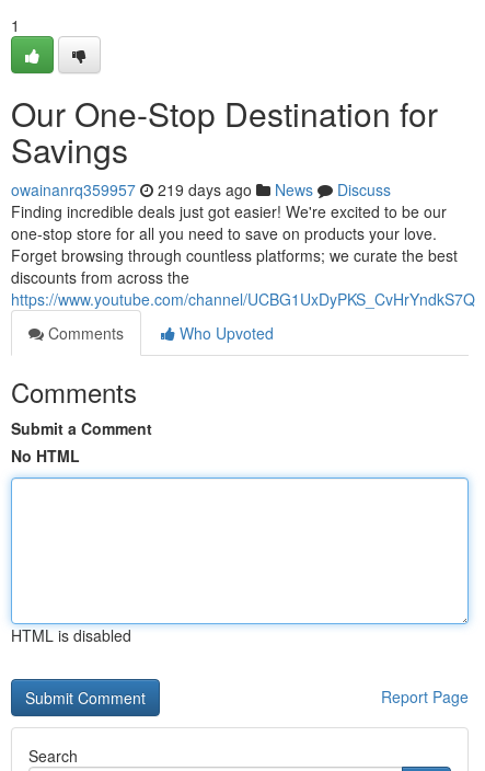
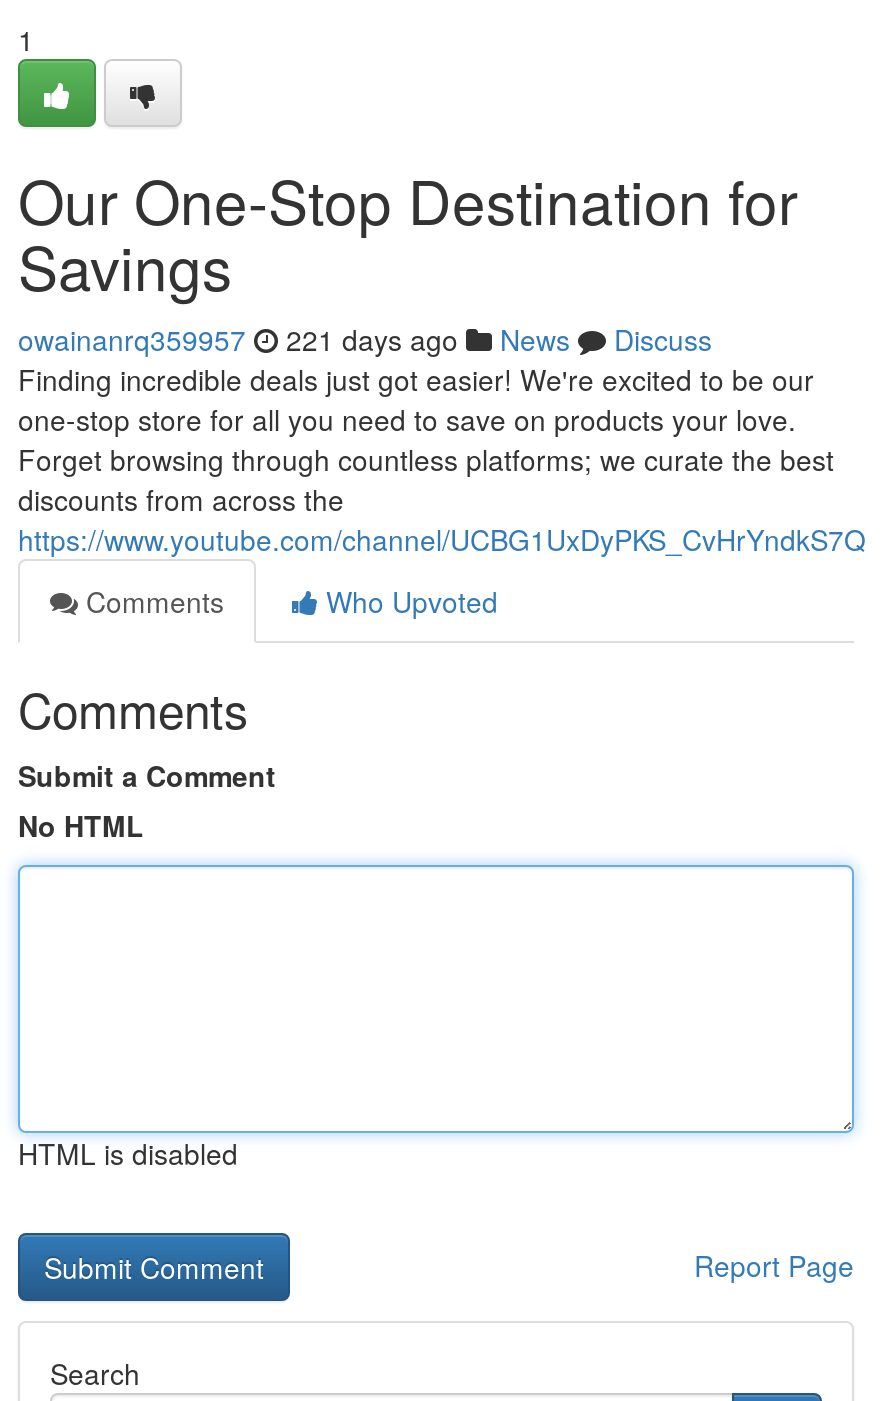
[11,179,391,200] owainanrq359957 219 days ago News Discuss -> [18,319,712,359] owainanrq359957 221 days ago News Discuss

